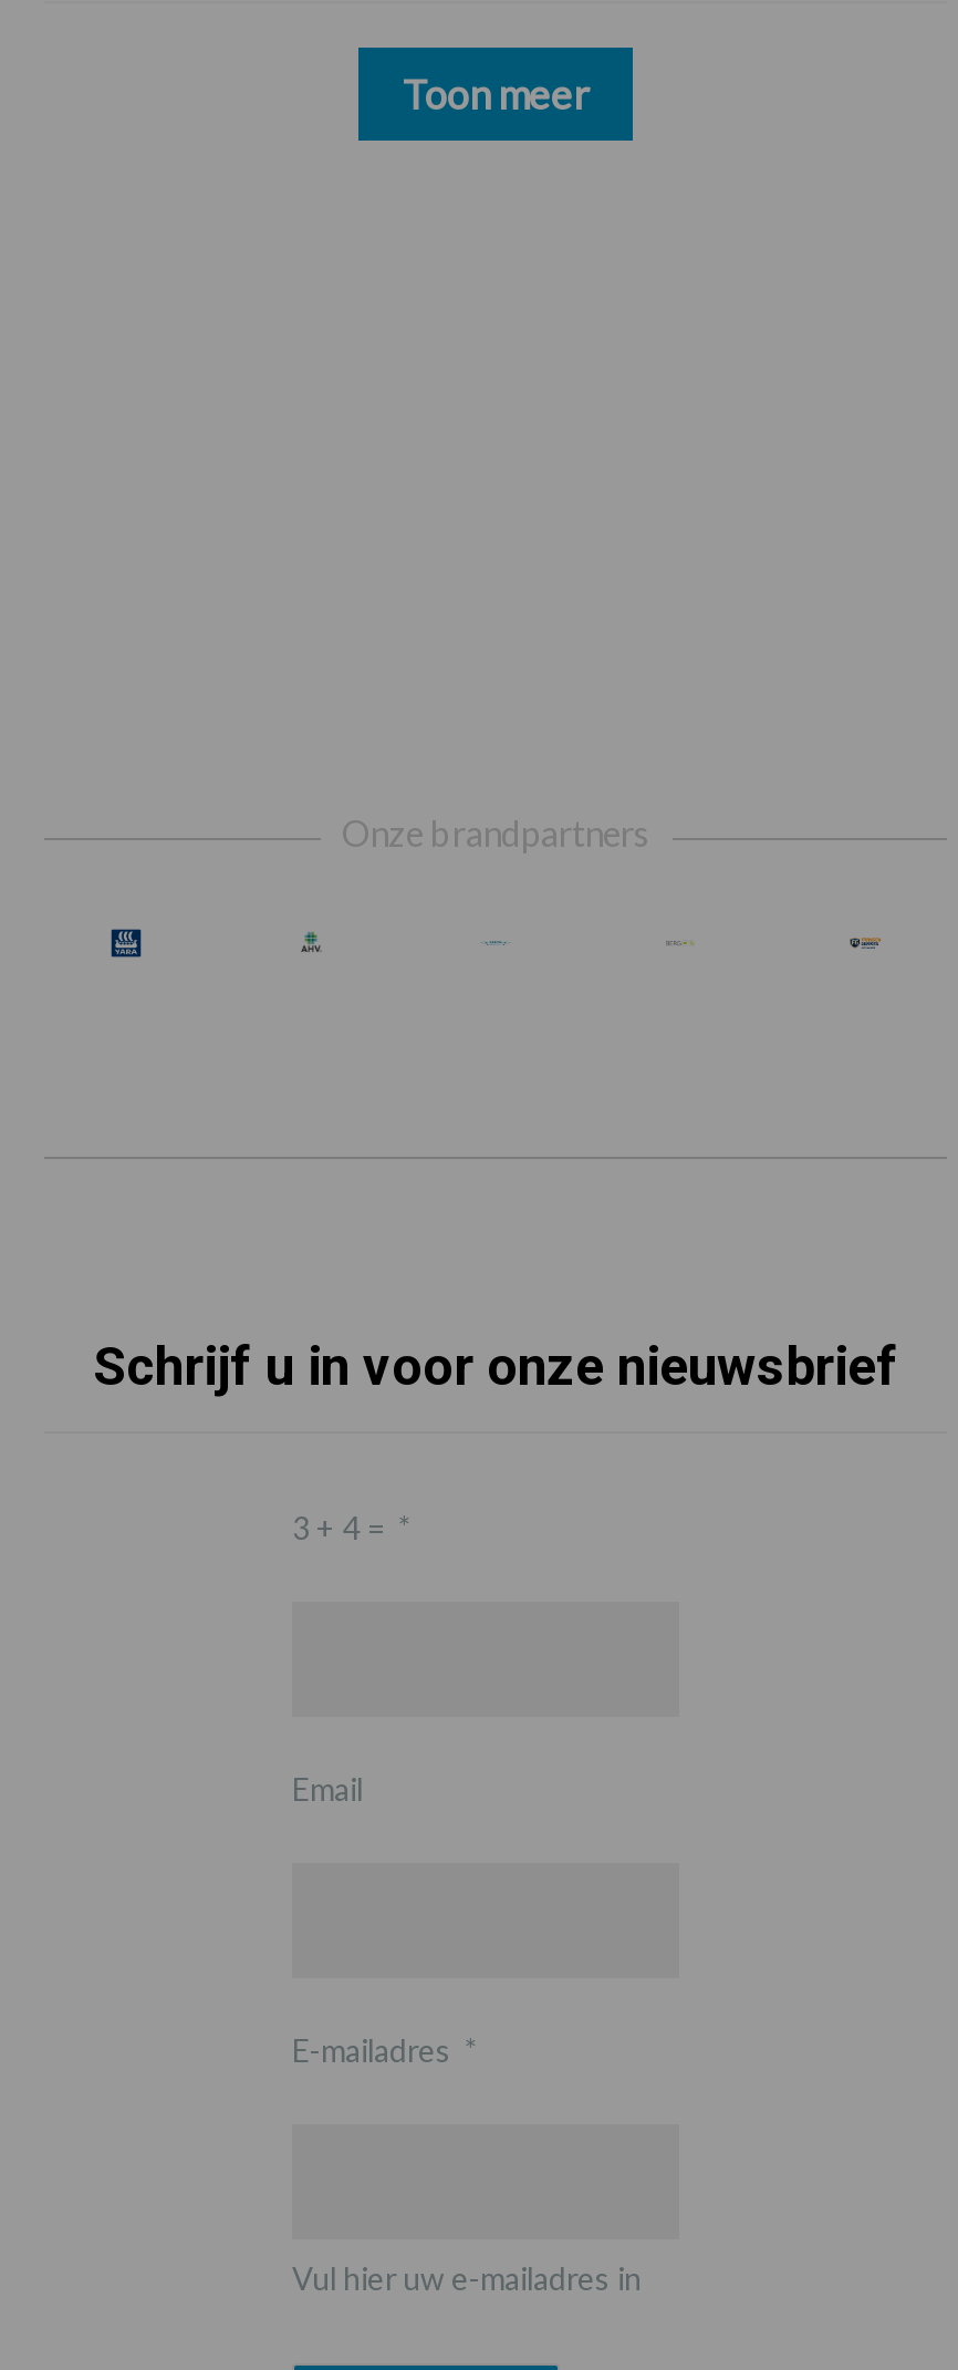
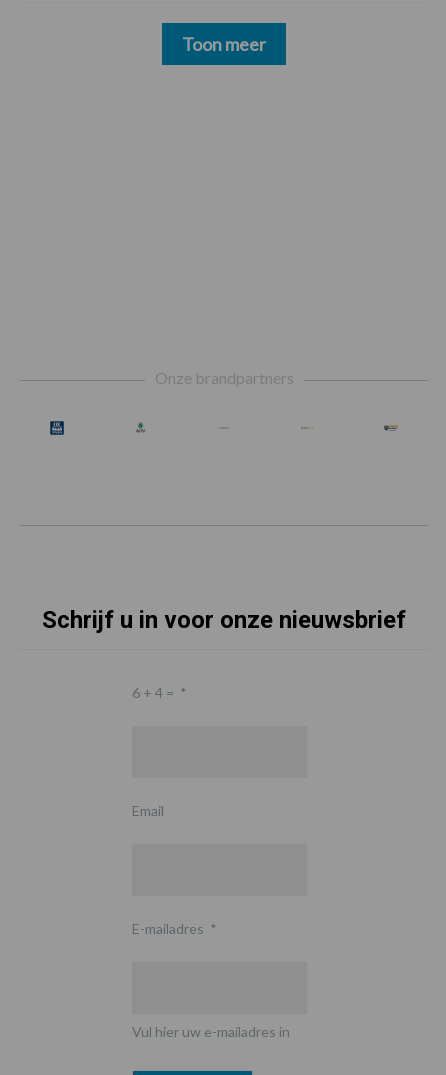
[292,1509,414,1547] 3 + 4 = * -> [132,684,187,701] 6 + 4 = *

